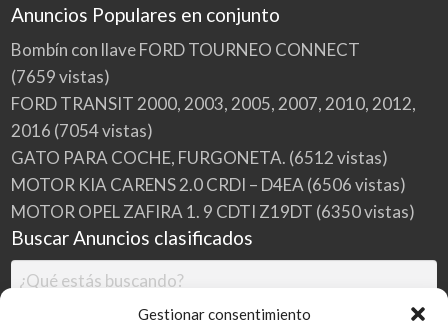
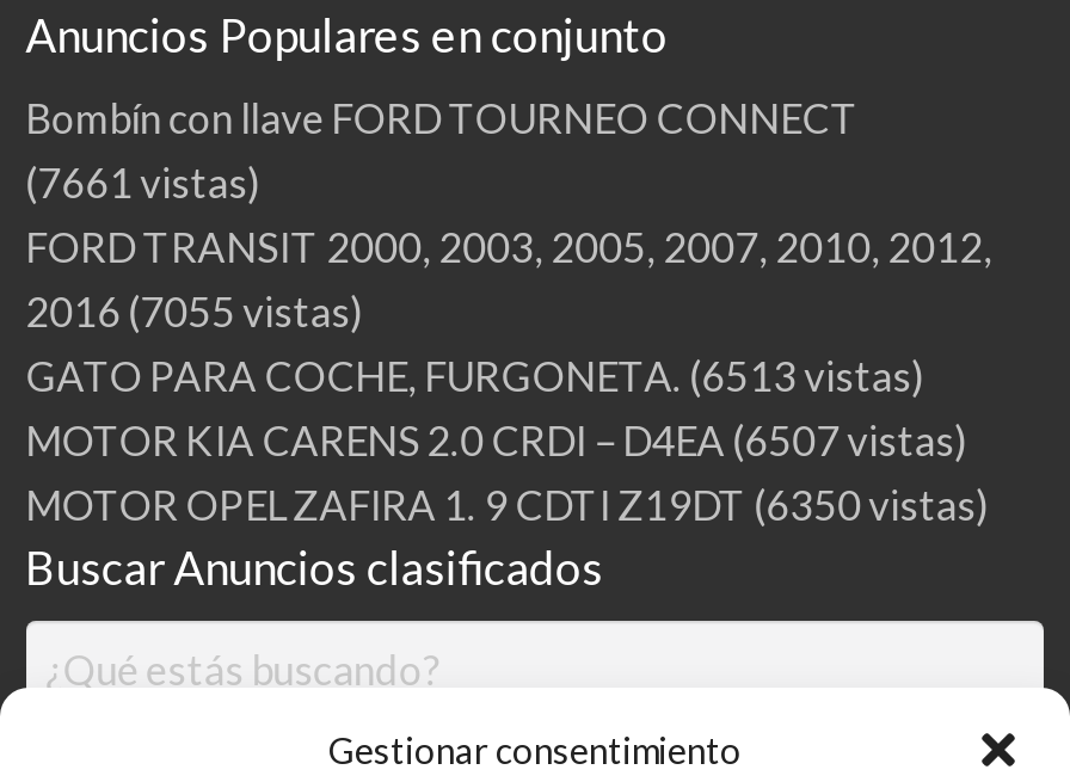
[11,66,110,87] (7659 vistas) -> [25,158,262,208] (7661 vistas)
[11,120,153,141] 2016 (7054 vistas) -> [25,287,364,337] 2016 (7055 vistas)
[11,147,388,168] GATO PARA COCHE, FURGONETA. (6512 vistas) -> [25,351,926,401] GATO PARA COCHE, FURGONETA. (6513 vistas)
[11,174,406,195] MOTOR KIA CARENS 2.0 CRDI – D4EA (6506 vistas) -> [25,416,969,466] MOTOR KIA CARENS 2.0 CRDI – D4EA (6507 vistas)

